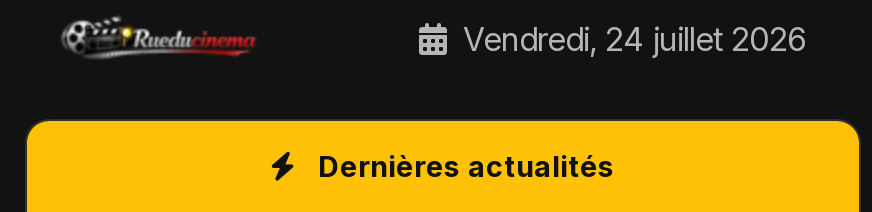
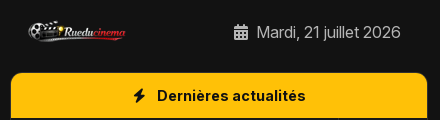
[447,19,807,59] Vendredi, 24 juillet 2026 -> [248,22,401,42] Mardi, 21 juillet 2026

